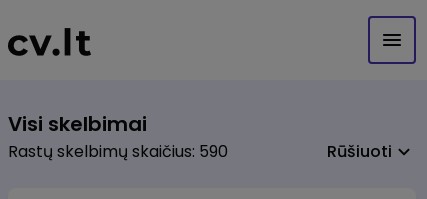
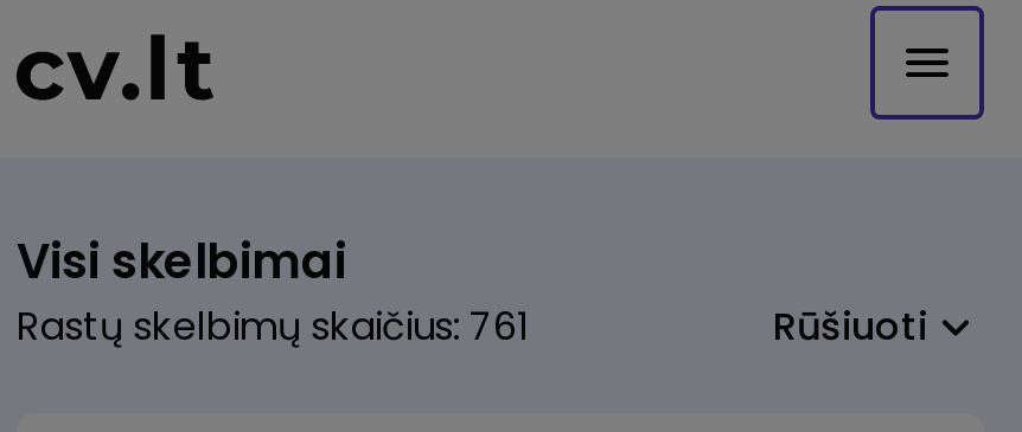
[8,140,228,163] Rastų skelbimų skaičius: 590 -> [17,299,529,354] Rastų skelbimų skaičius: 761

